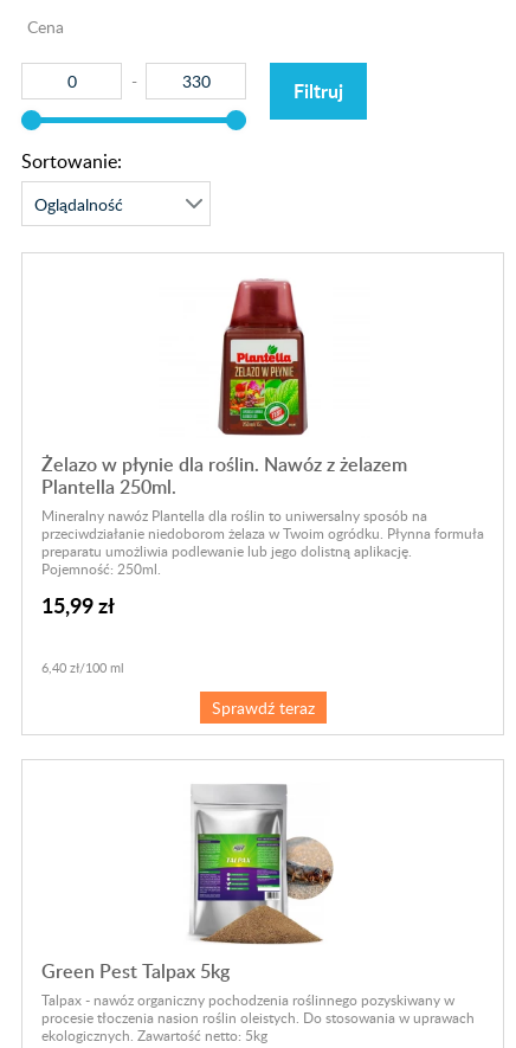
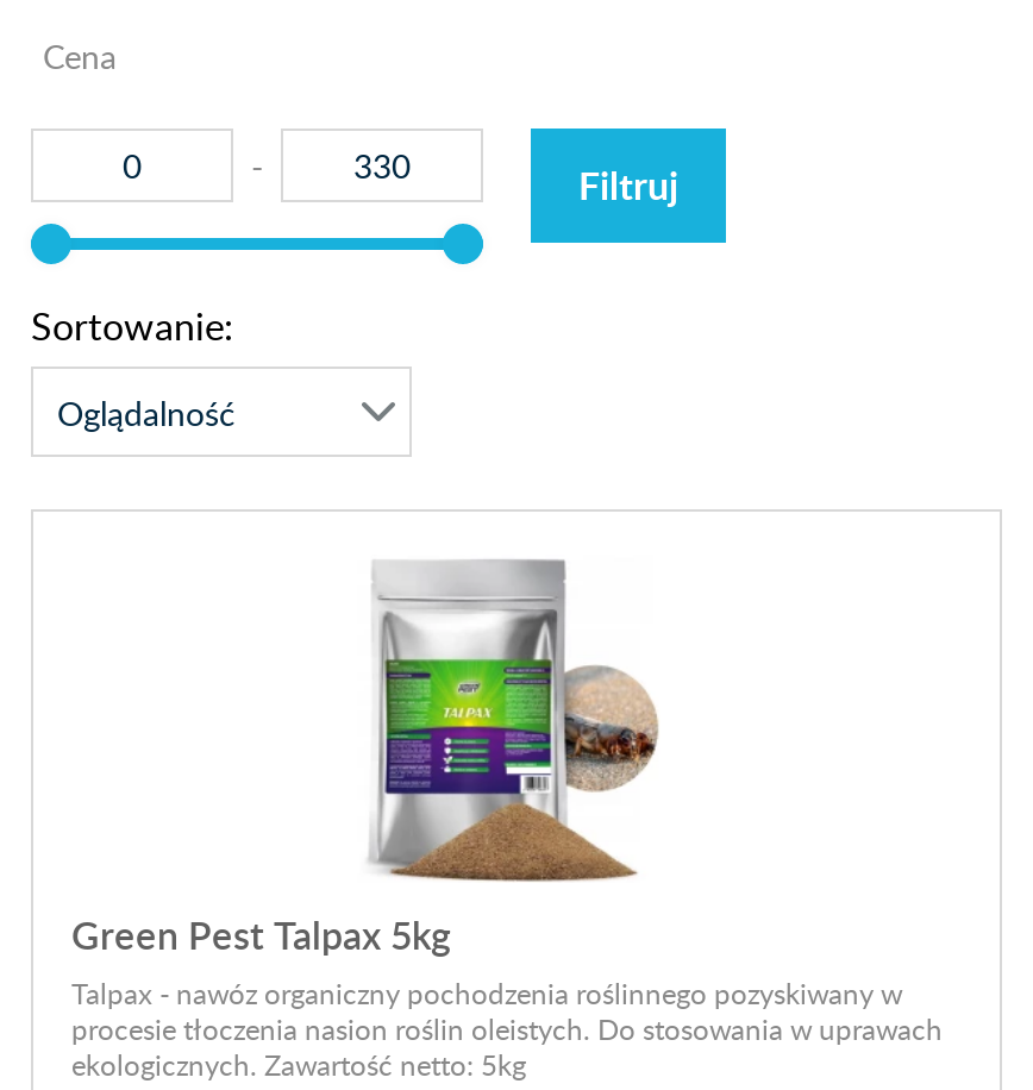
[41,278,484,719] [image] | Żelazo w płynie dla roślin. Nawóz z żelazem | Plantella 250ml. | Mineralny nawóz Plantella dla roślin to uniwersalny sposób na | przeciwdziałanie niedoborom żelaza w Twoim ogródku. Płynna formuła | preparatu umożliwia podlewanie lub jego dolistną aplikację. | Pojemność: 250ml. | 15,99 zł | 6,40 zł/100 ml | Sprawdź teraz -> none

